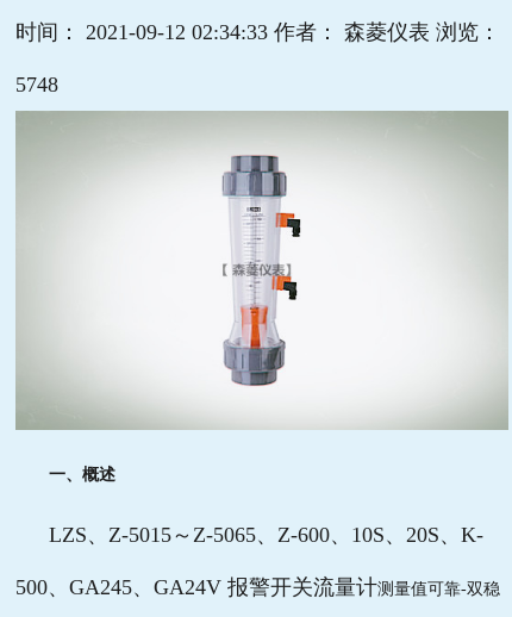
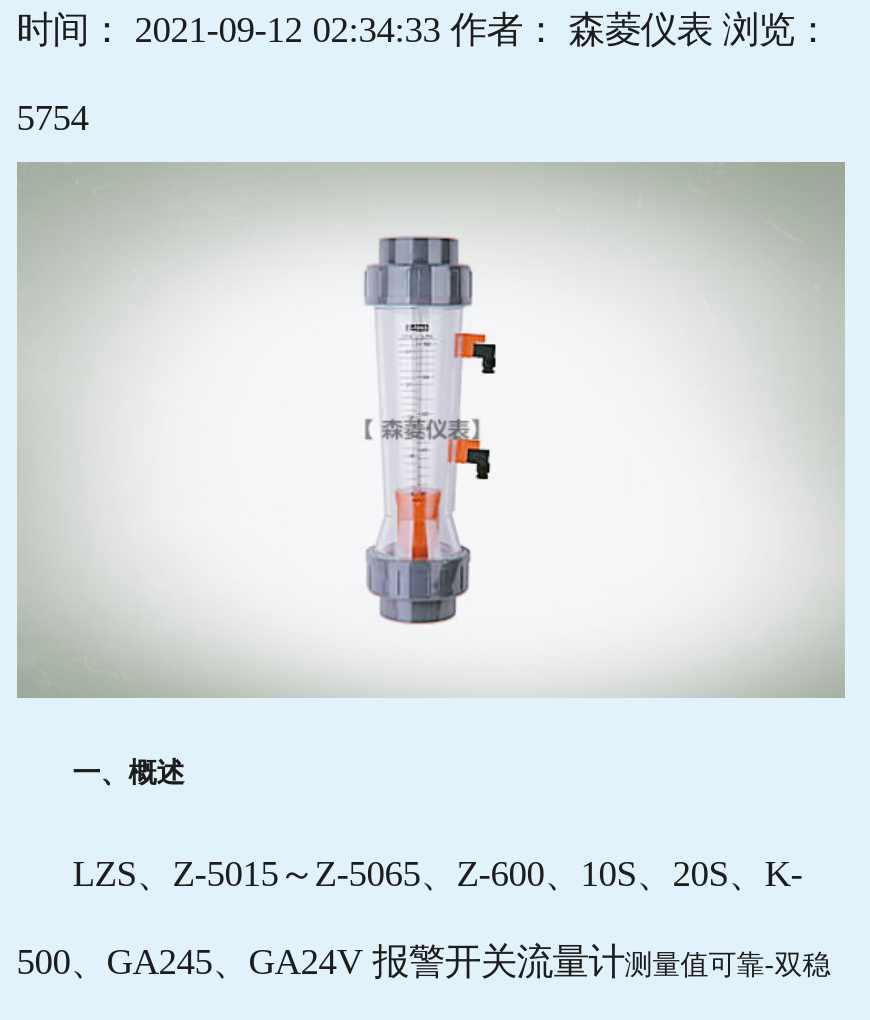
[15,72,58,96] 5748 -> [17,97,89,137] 5754

